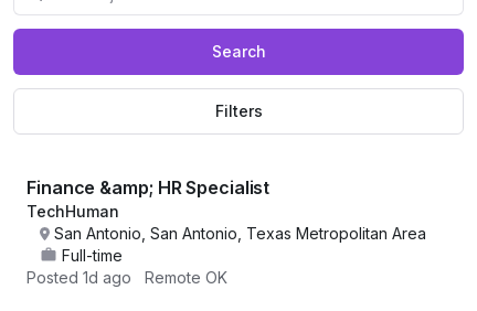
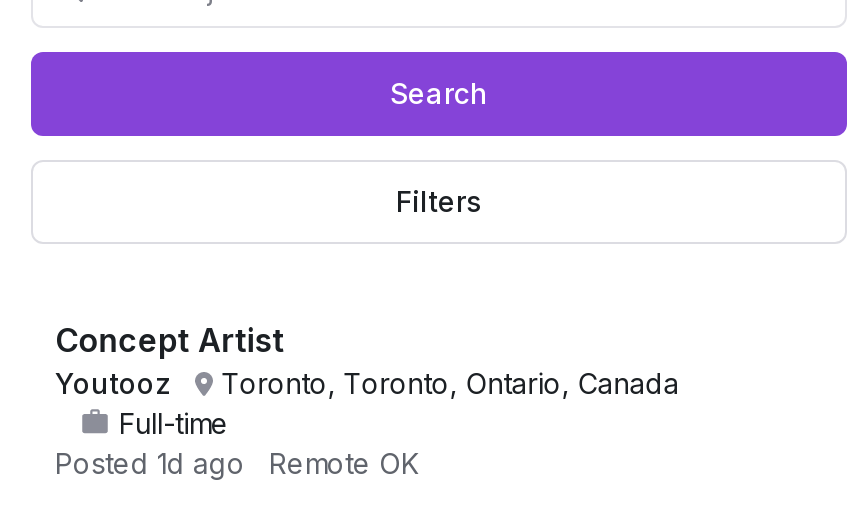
[26,176,426,243] Finance &amp; HR Specialist | TechHuman | San Antonio, San Antonio, Texas Metropolitan Area -> [55,320,679,400] Concept Artist | Youtooz | Toronto, Toronto, Ontario, Canada

